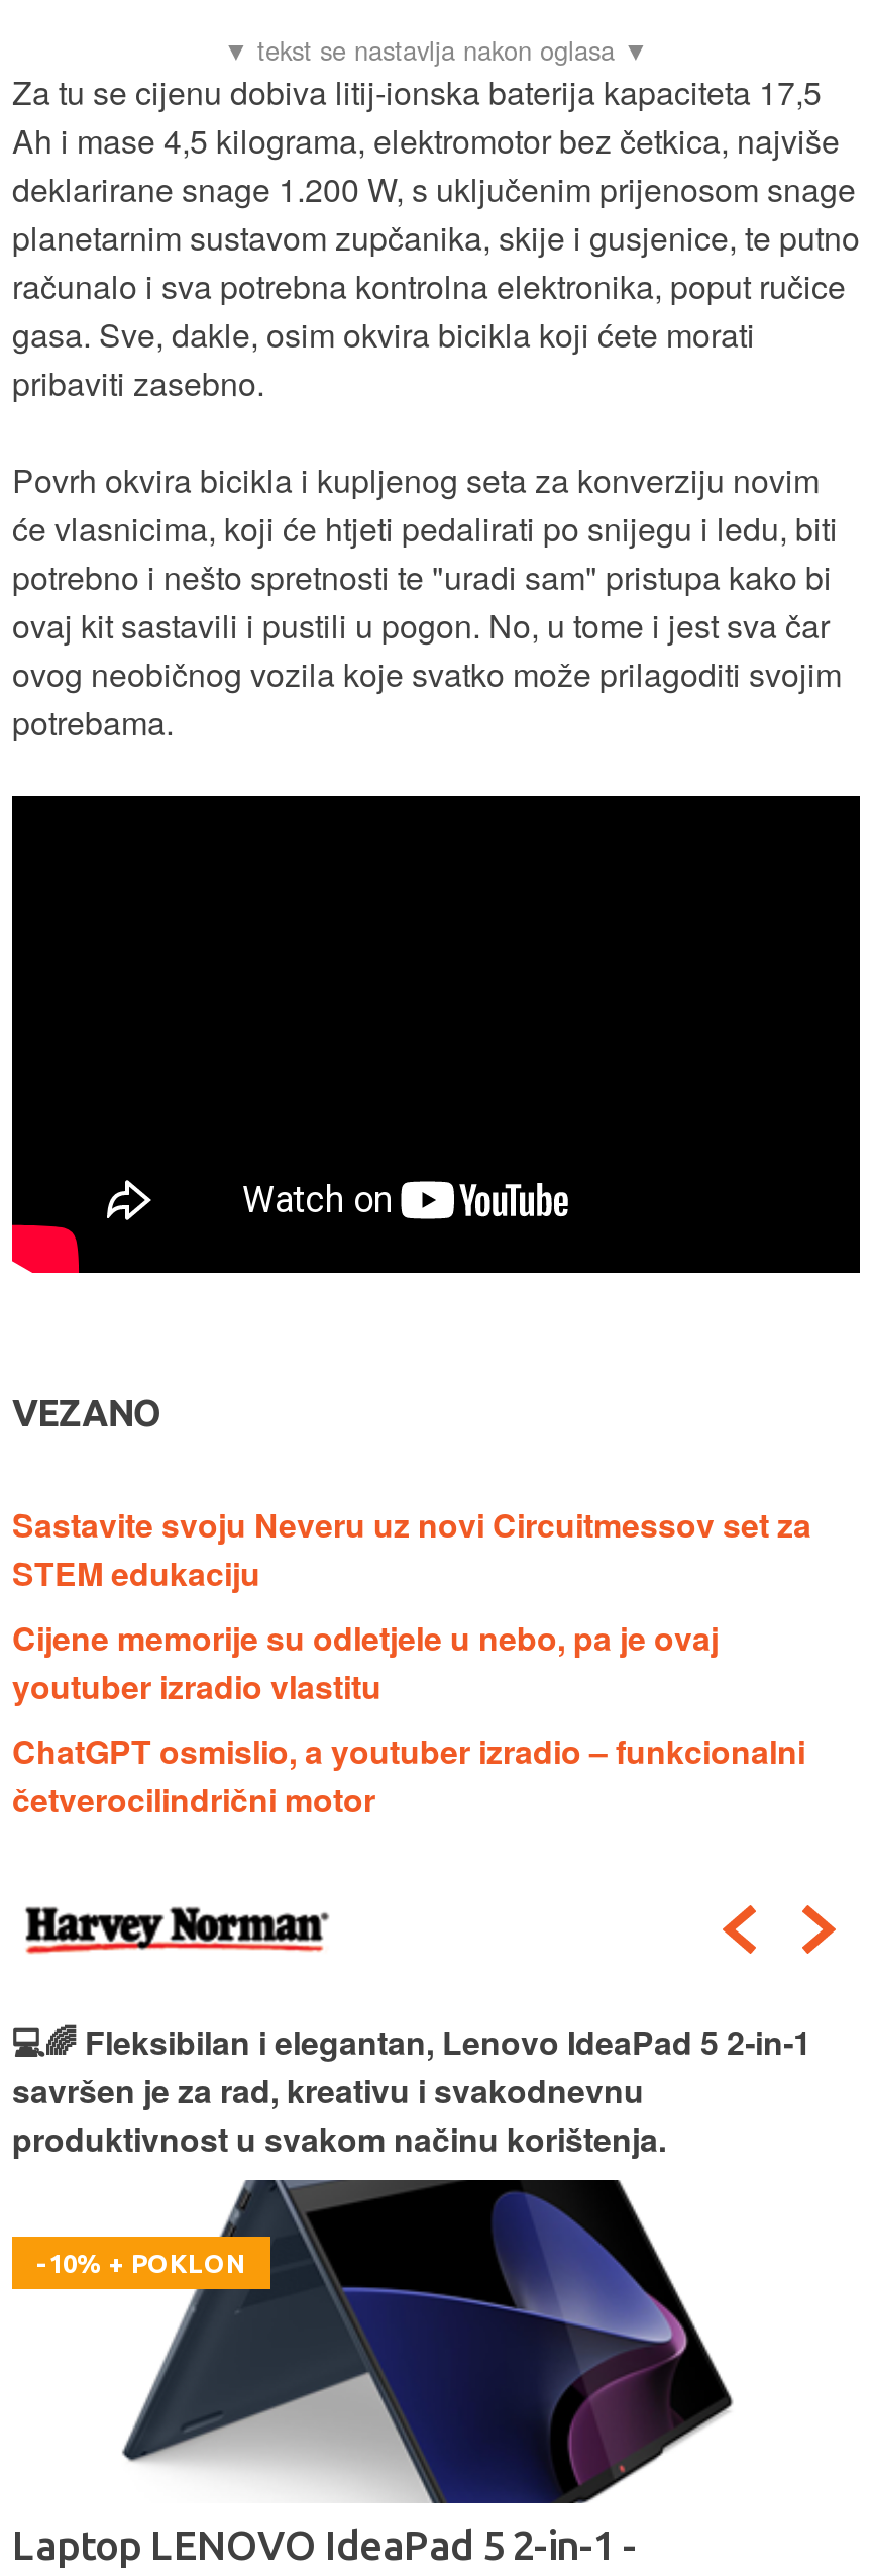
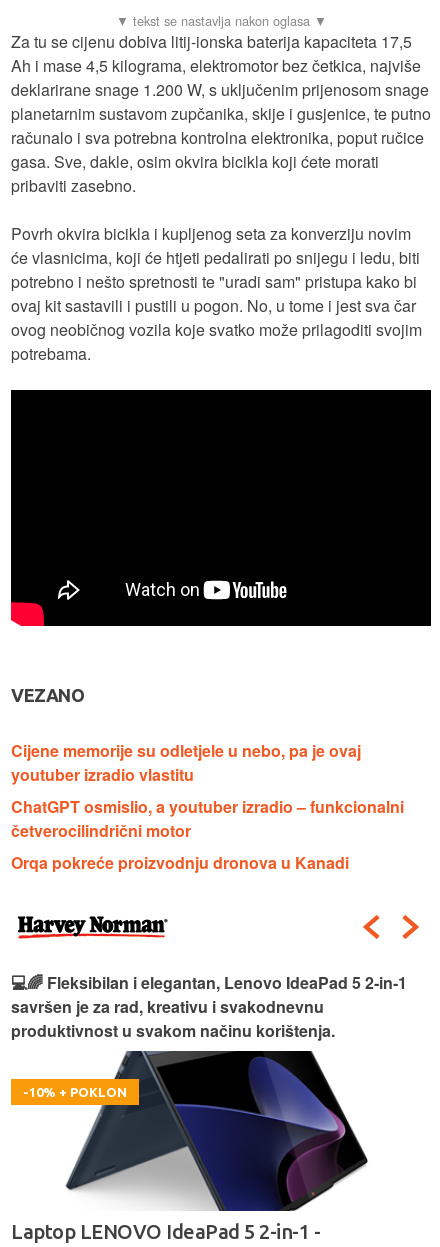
[12,1500,811,1595] Sastavite svoju Neveru uz novi Circuitmessov set za | STEM edukaciju -> none
moved [12,1613,805,1822] -> [11,739,404,842]: Cijene memorije su odletjele u nebo, pa je ovaj | youtuber izradio vlastitu | ChatGPT osmislio, a youtuber izradio – funkcionalni | četverocilindrični motor
none -> [11,851,349,874] Orqa pokreće proizvodnju dronova u Kanadi

